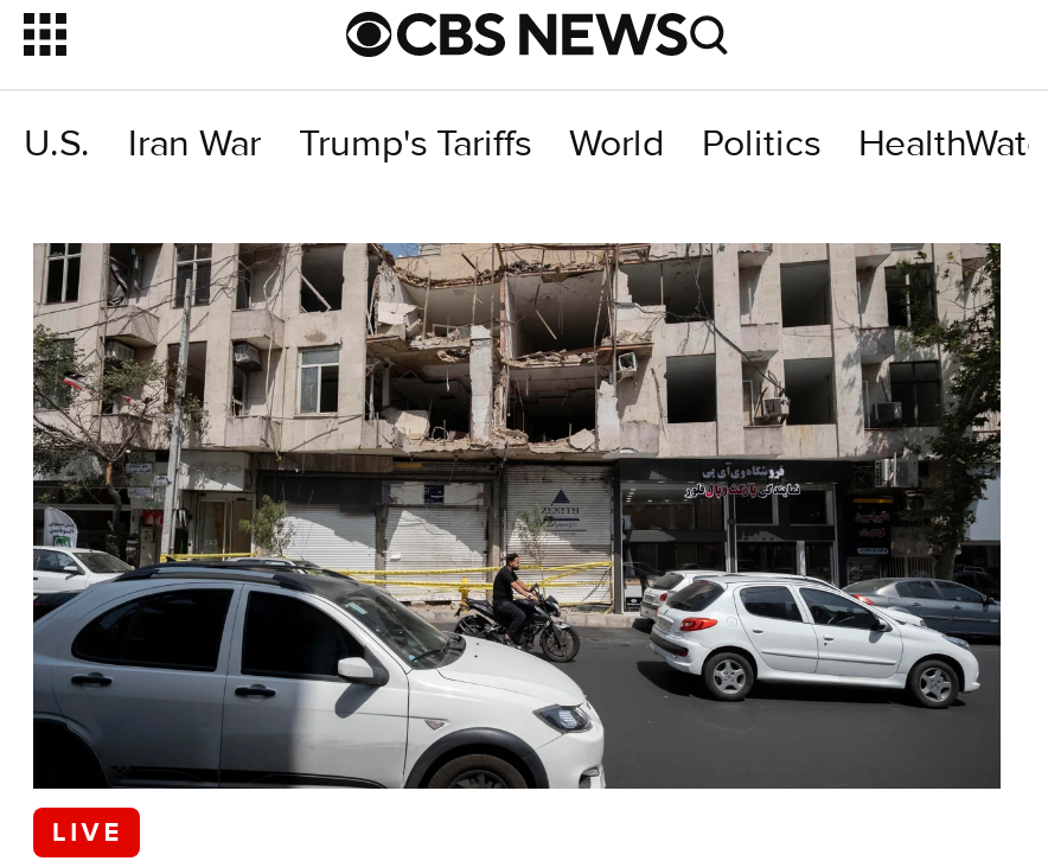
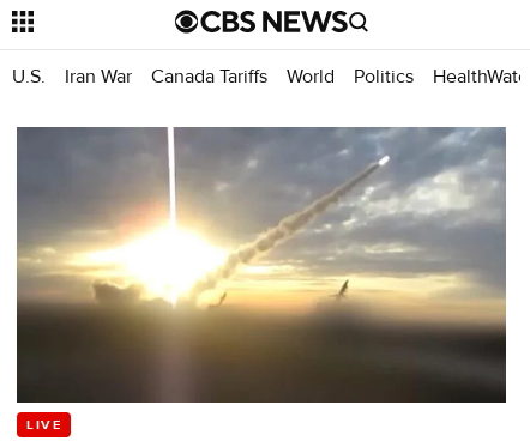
[299,119,531,166] Trump's Tariffs -> [151,64,267,88] Canada Tariffs
[31,241,1003,789] [image] -> [16,126,507,404] [image]

